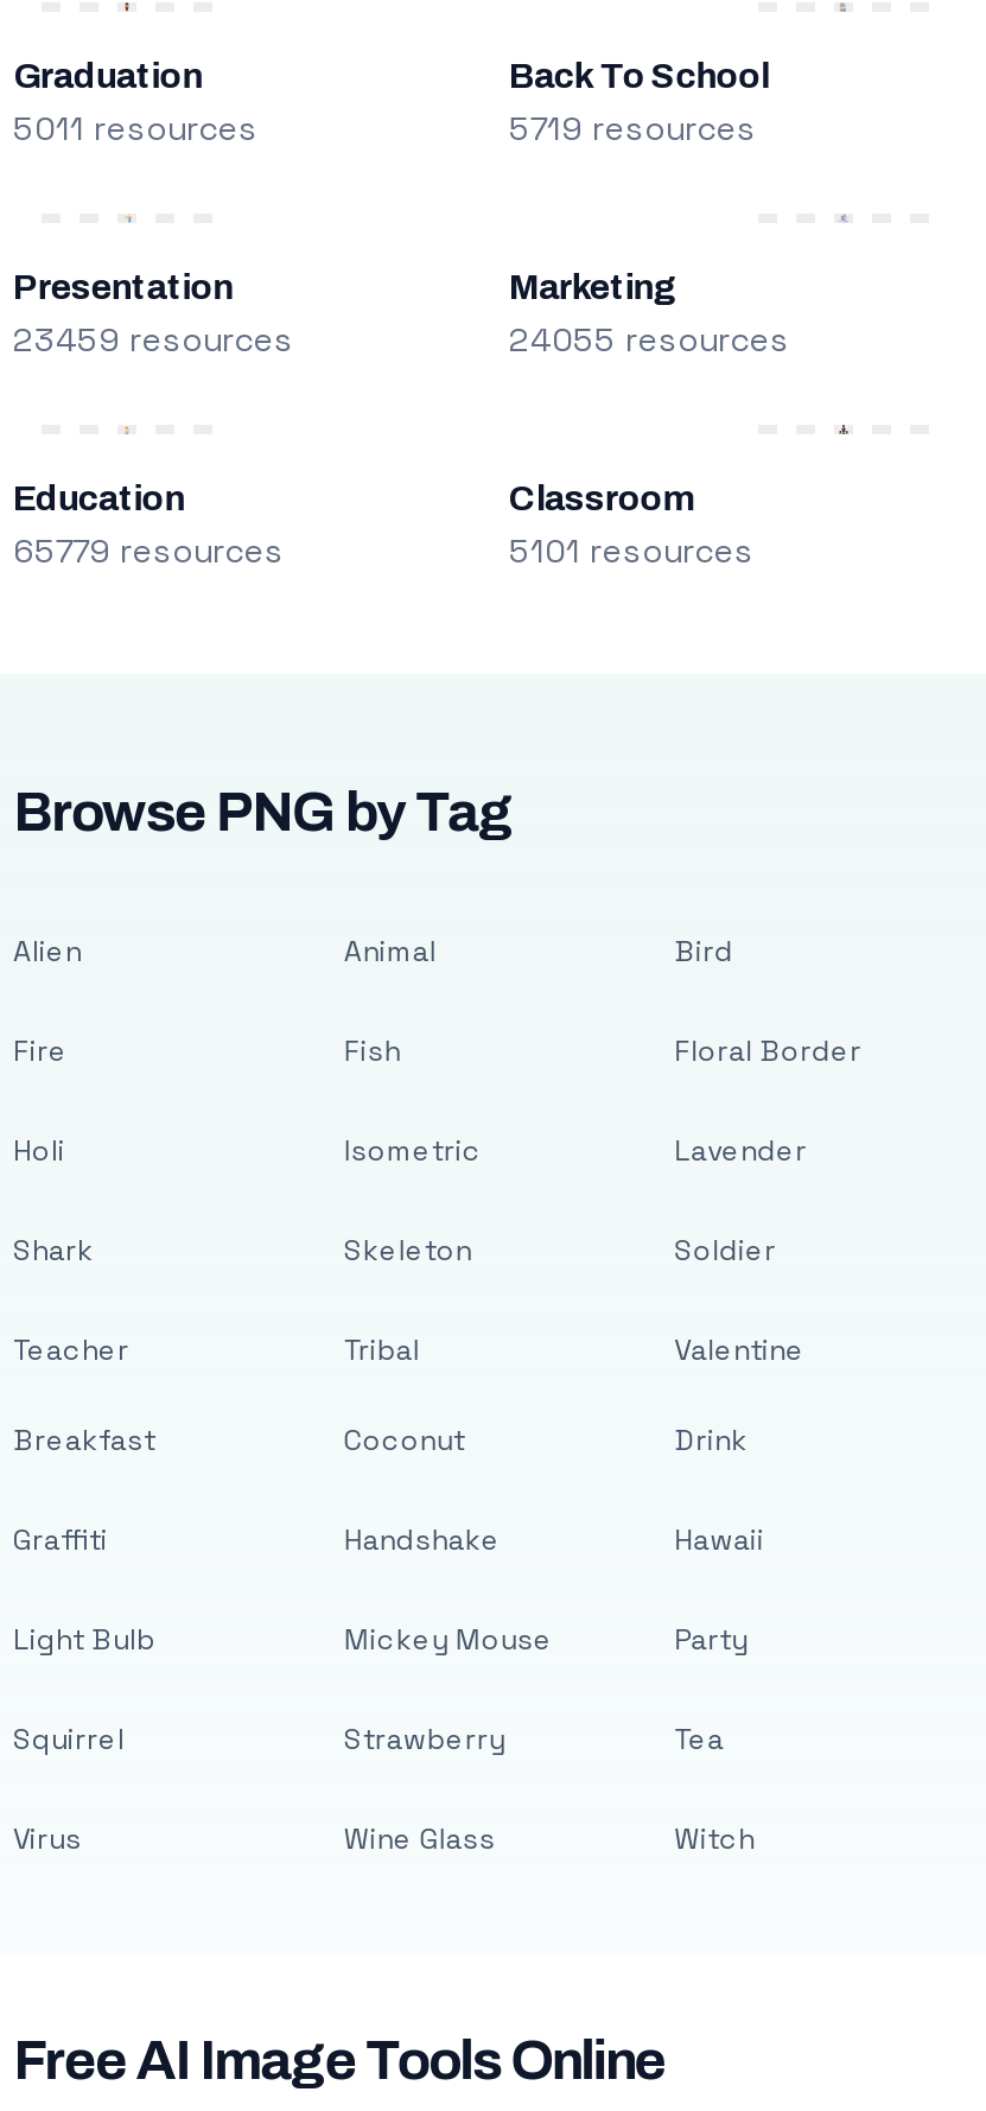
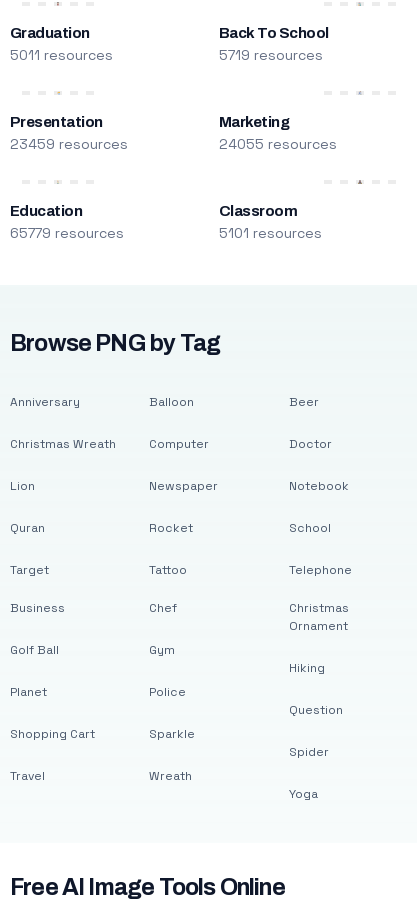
[13,933,82,971] Alien -> [10,394,80,410] Anniversary
[344,933,436,971] Animal -> [149,394,194,410] Balloon
[674,933,734,971] Bird -> [289,394,319,410] Beer
[13,1032,68,1070] Fire -> [10,436,116,452] Christmas Wreath
[344,1032,401,1070] Fish -> [149,436,209,452] Computer
[674,1032,862,1070] Floral Border -> [289,436,332,452] Doctor
[13,1132,65,1170] Holi -> [10,478,35,494] Lion
[344,1132,481,1170] Isometric -> [149,478,218,494] Newspaper
[674,1132,807,1170] Lavender -> [289,478,349,494] Notebook
[13,1232,94,1270] Shark -> [10,520,45,536] Quran
[344,1232,472,1270] Skeleton -> [149,520,193,536] Rocket
[674,1232,776,1270] Soldier -> [289,520,331,536] School
[13,1331,129,1369] Teacher -> [10,562,49,578] Target
[344,1331,420,1369] Tribal -> [149,562,187,578] Tattoo
[674,1331,805,1369] Valentine -> [289,562,352,578] Telephone
[13,1422,155,1460] Breakfast -> [10,600,65,616] Business
[344,1422,465,1460] Coconut -> [149,600,177,616] Chef
[674,1422,748,1460] Drink -> [289,600,349,634] Christmas | Ornament
[13,1521,108,1559] Graffiti -> [10,642,59,658] Golf Ball
[344,1521,500,1559] Handshake -> [149,642,175,658] Gym
[674,1521,765,1559] Hawaii -> [289,660,325,676] Hiking
[13,1621,155,1659] Light Bulb -> [10,684,47,700] Planet
[344,1621,552,1659] Mickey Mouse -> [149,684,186,700] Police
[674,1621,748,1659] Party -> [289,702,343,718] Question
[13,1721,125,1759] Squirrel -> [10,726,95,742] Shopping Cart
[344,1721,505,1759] Strawberry -> [149,726,195,742] Sparkle
[674,1721,724,1759] Tea -> [289,744,329,760] Spider
[13,1820,82,1858] Virus -> [10,768,45,784] Travel
[344,1820,495,1858] Wine Glass -> [149,768,192,784] Wreath
[674,1820,755,1858] Witch -> [289,786,318,802] Yoga

